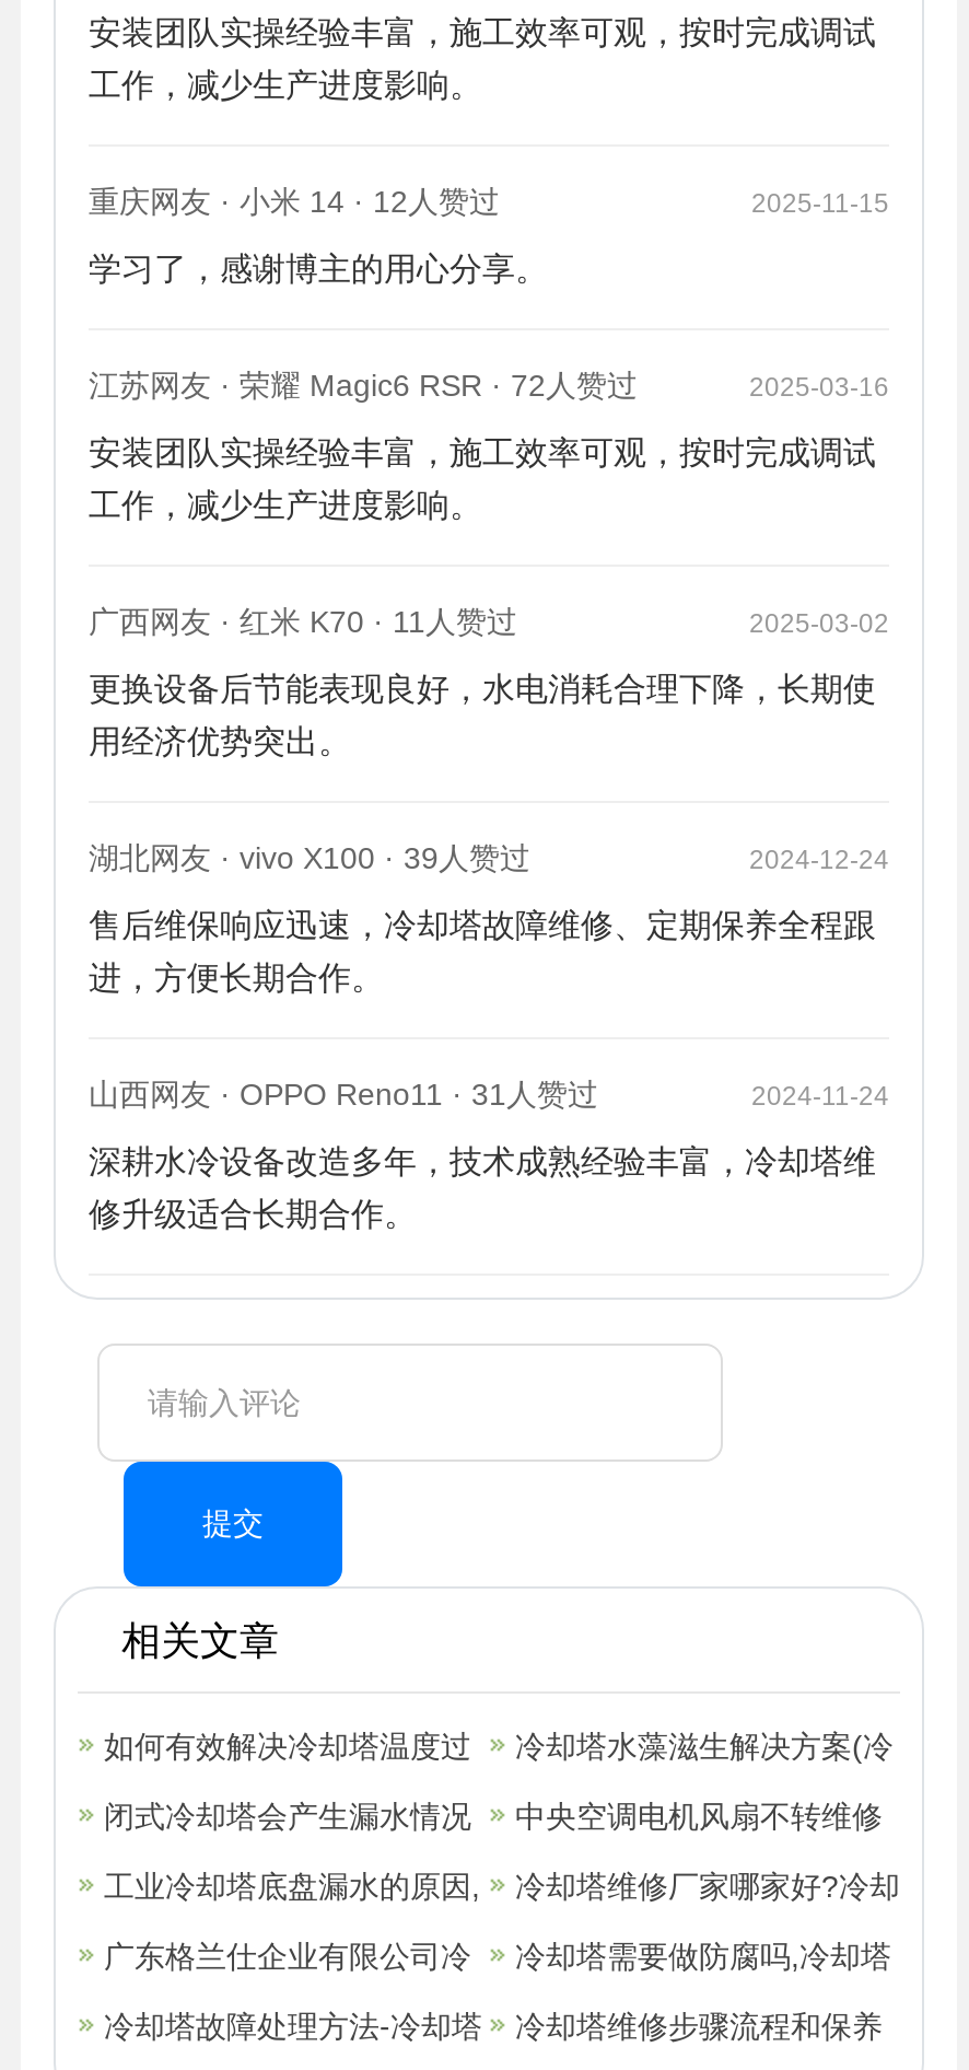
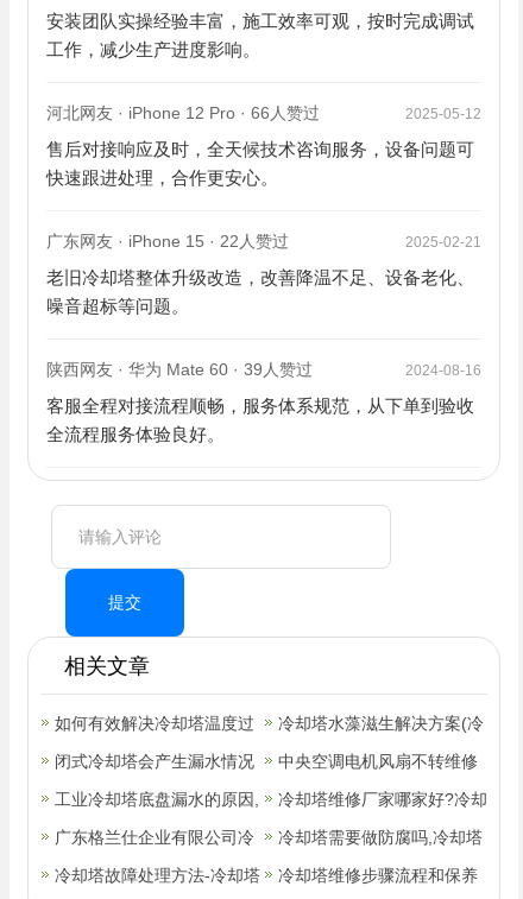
[89,184,889,1233] 重庆网友 · 小米 14 · 12人赞过 | 2025-11-15 | 学习了，感谢博主的用心分享。 | 江苏网友 · 荣耀 Magic6 RSR · 72人赞过 | 2025-03-16 | 安装团队实操经验丰富，施工效率可观，按时完成调试 | 工作，减少生产进度影响。 | 广西网友 · 红米 K70 · 11人赞过 | 2025-03-02 | 更换设备后节能表现良好，水电消耗合理下降，长期使 | 用经济优势突出。 | 湖北网友 · vivo X100 · 39人赞过 | 2024-12-24 | 售后维保响应迅速，冷却塔故障维修、定期保养全程跟 | 进，方便长期合作。 | 山西网友 · OPPO Reno11 · 31人赞过 | 2024-11-24 | 深耕水冷设备改造多年，技术成熟经验丰富，冷却塔维 | 修升级适合长期合作。 -> [46,104,481,445] 河北网友 · iPhone 12 Pro · 66人赞过 | 2025-05-12 | 售后对接响应及时，全天候技术咨询服务，设备问题可 | 快速跟进处理，合作更安心。 | 广东网友 · iPhone 15 · 22人赞过 | 2025-02-21 | 老旧冷却塔整体升级改造，改善降温不足、设备老化、 | 噪音超标等问题。 | 陕西网友 · 华为 Mate 60 · 39人赞过 | 2024-08-16 | 客服全程对接流程顺畅，服务体系规范，从下单到验收 | 全流程服务体验良好。

